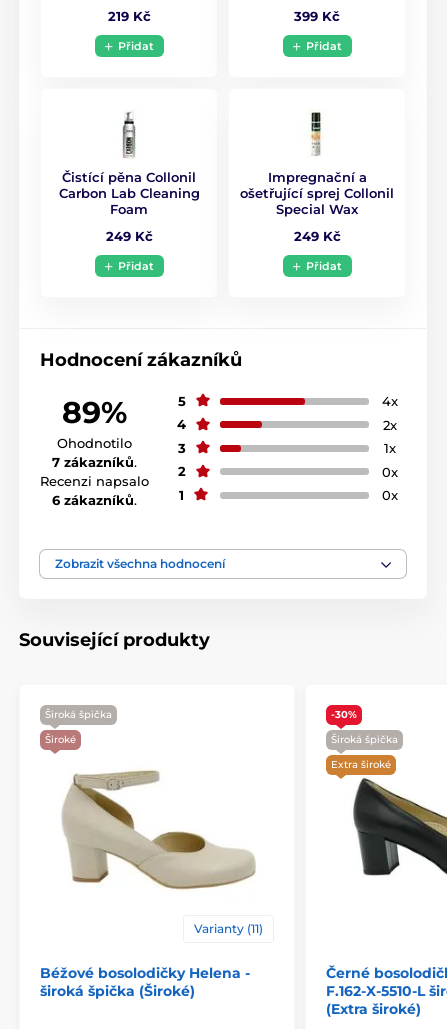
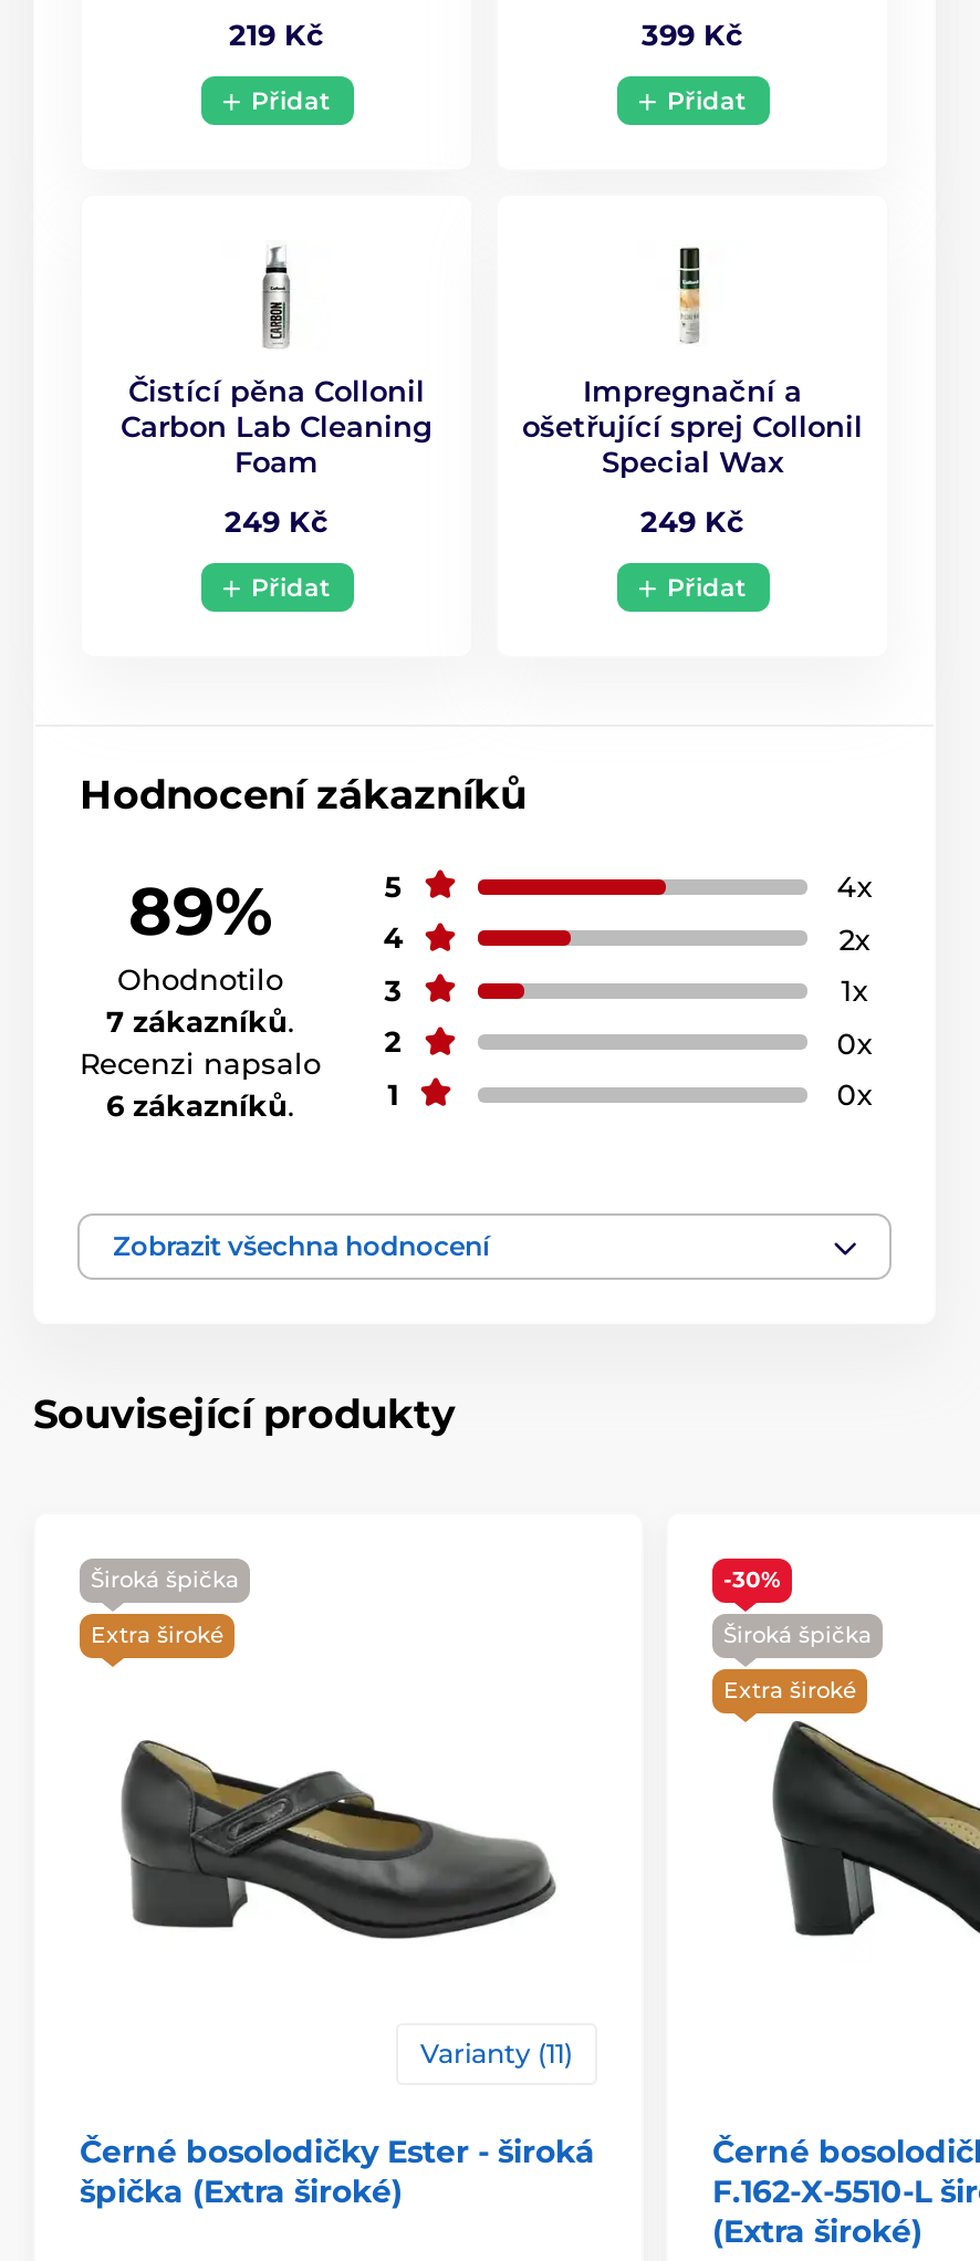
[45,733,76,746] Široké -> [91,1620,223,1649] Extra široké
[59,769,256,890] [image] -> [119,1702,557,1966] [image]
[40,964,250,1000] Béžové bosolodičky Helena - | široká špička (Široké) -> [80,2131,595,2211] Černé bosolodičky Ester - široká | špička (Extra široké)

